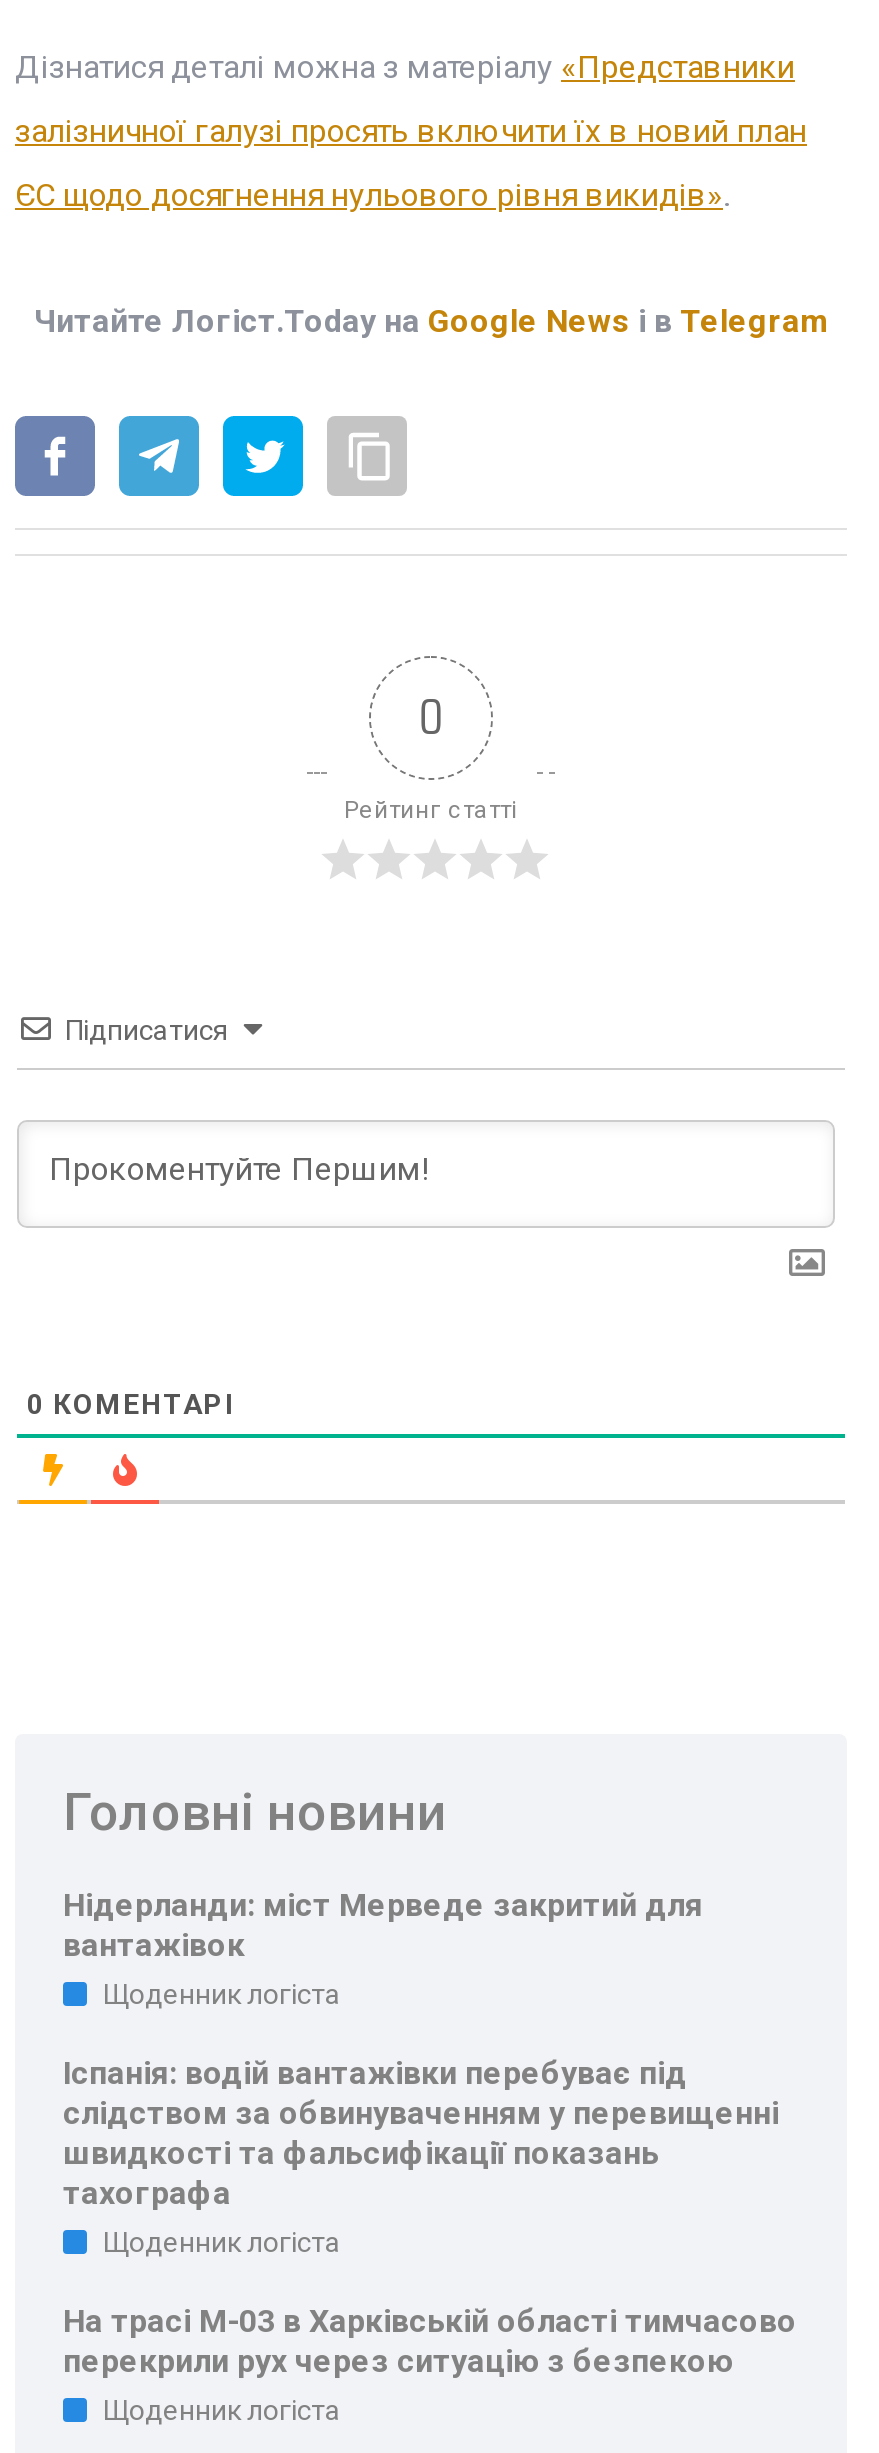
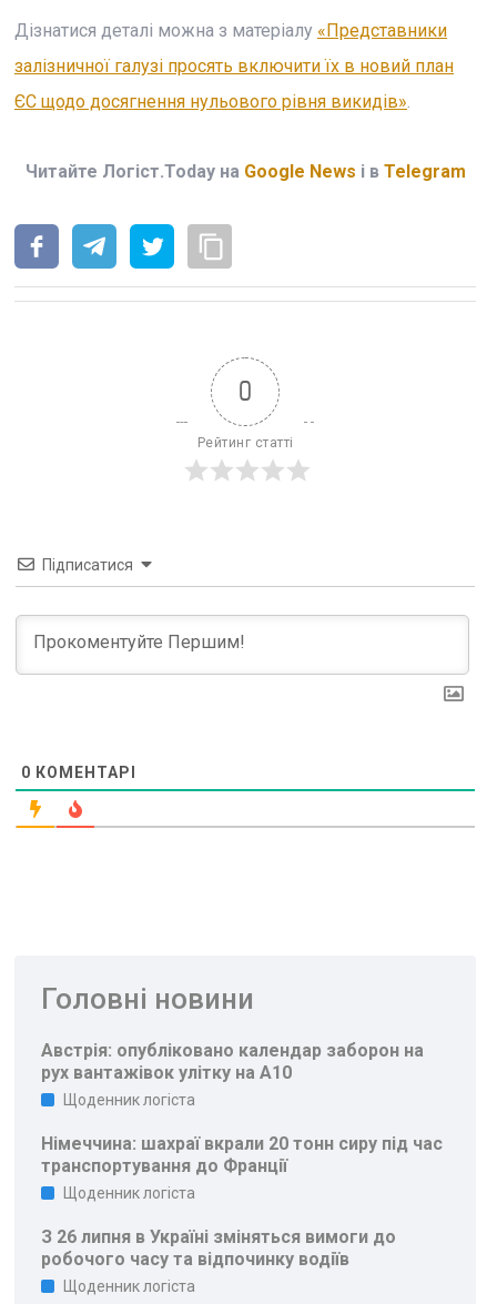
[63,1886,703,1964] Нідерланди: міст Мерведе закритий для | вантажівок -> [41,1040,424,1083] Австрія: опубліковано календар заборон на | рух вантажівок улітку на A10
[63,2054,779,2212] Іспанія: водій вантажівки перебуває під | слідством за обвинуваченням у перевищенні | швидкості та фальсифікації показань | тахографа -> [41,1133,443,1176] Німеччина: шахраї вкрали 20 тонн сиру під час | транспортування до Франції
[63,2302,797,2380] На трасі М-03 в Харківській області тимчасово | перекрили рух через ситуацію з безпекою -> [41,1226,396,1270] З 26 липня в Україні зміняться вимоги до | робочого часу та відпочинку водіїв

